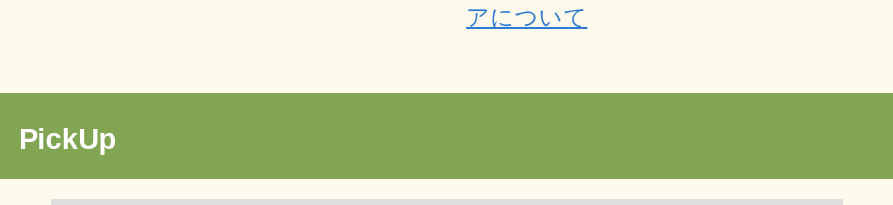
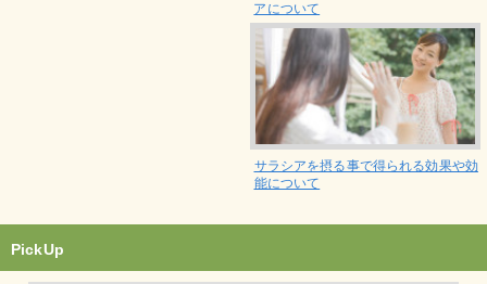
none -> [250,23,480,189] [image] | サラシアを摂る事で得られる効果や効 | 能について

